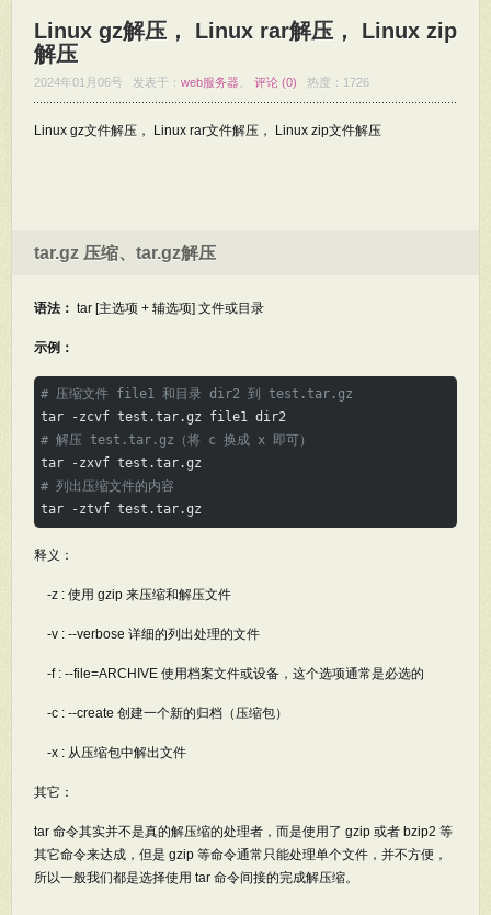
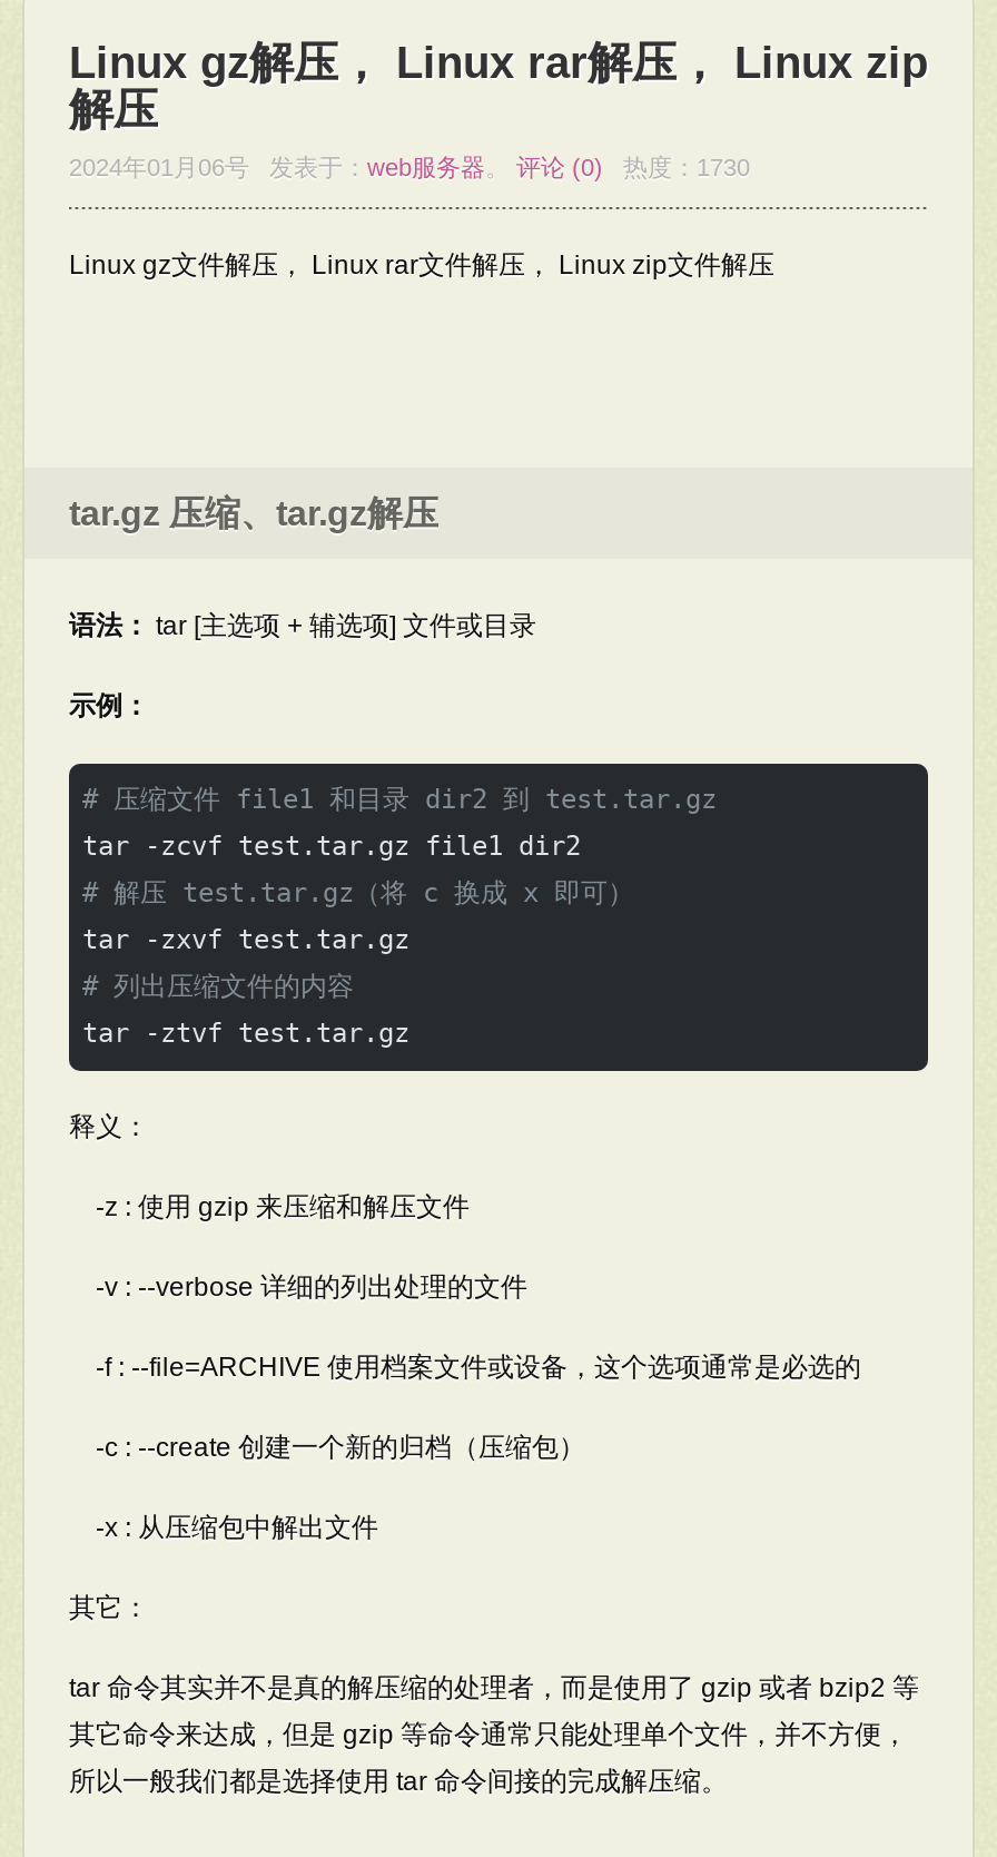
[34,76,369,89] 2024年01月06号发表于：web服务器。评论 (0) 热度：1726 -> [69,154,750,180] 2024年01月06号发表于：web服务器。评论 (0) 热度：1730

